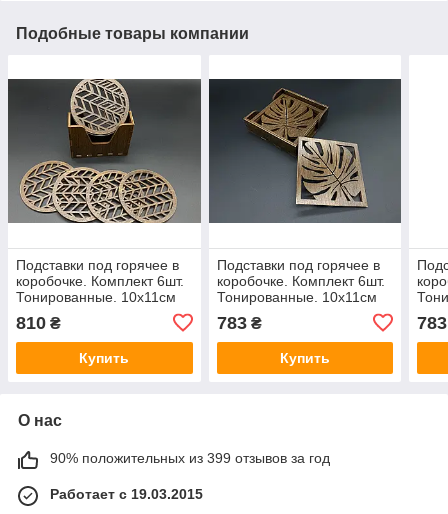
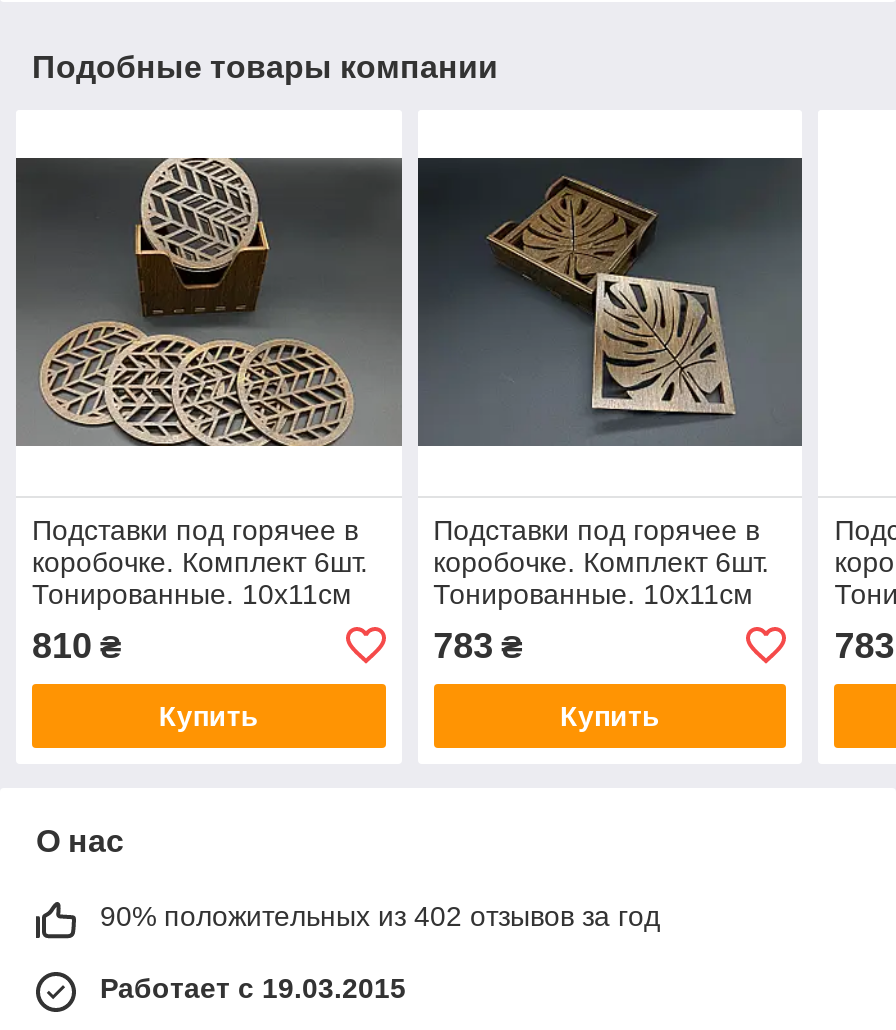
[50,449,330,465] 90% положительных из 399 отзывов за год -> [100,899,660,931] 90% положительных из 402 отзывов за год

